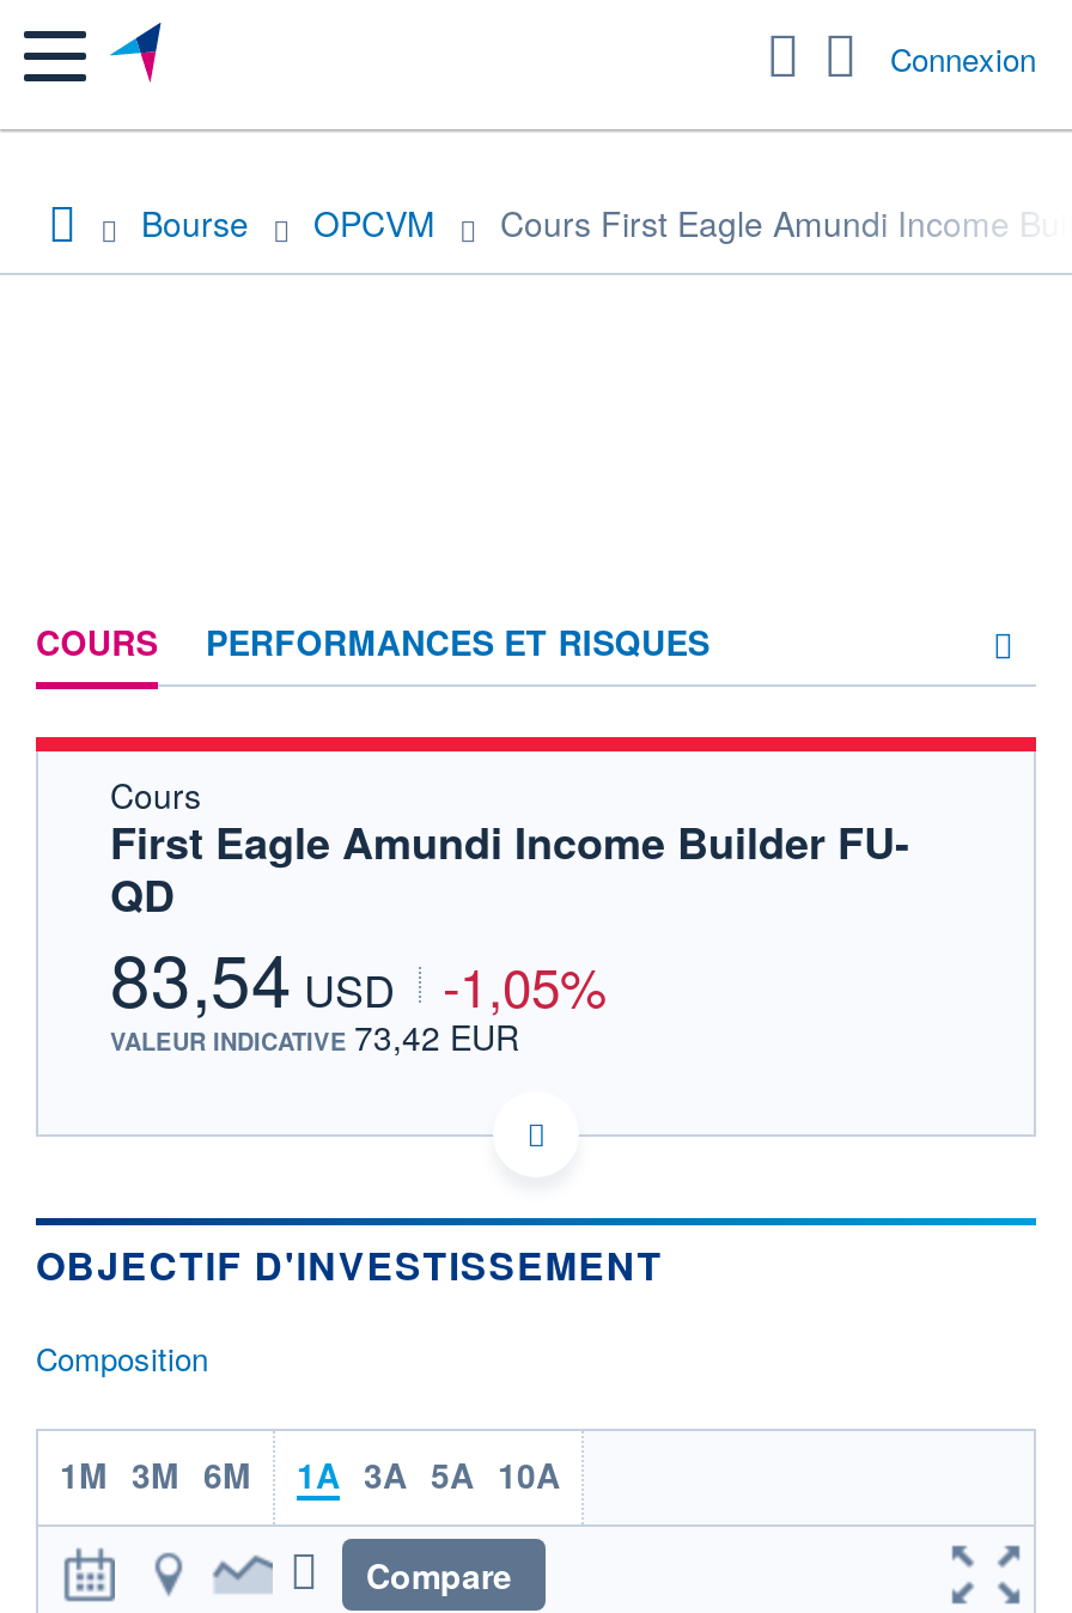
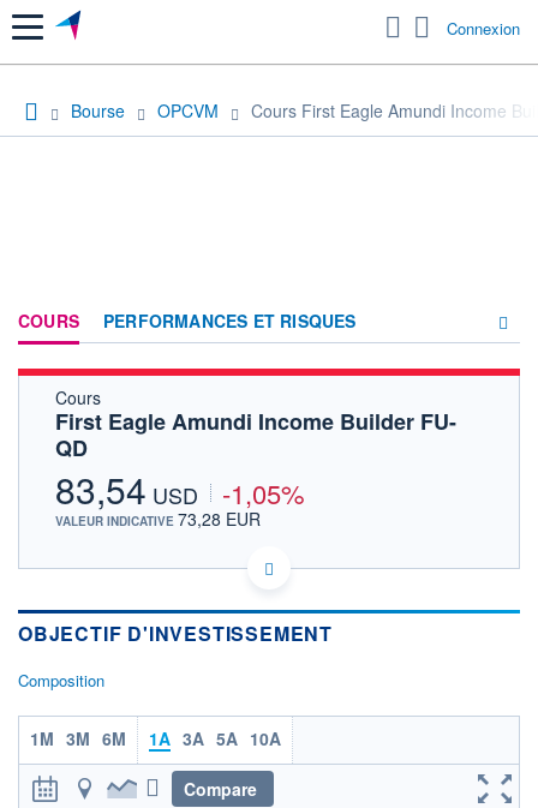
[110,1012,519,1060] VALEUR INDICATIVE 73,42 EUR -> [55,507,261,531] VALEUR INDICATIVE 73,28 EUR

